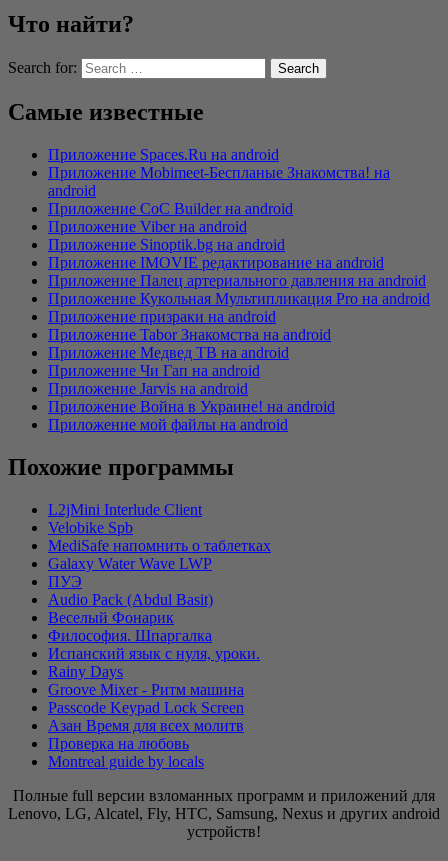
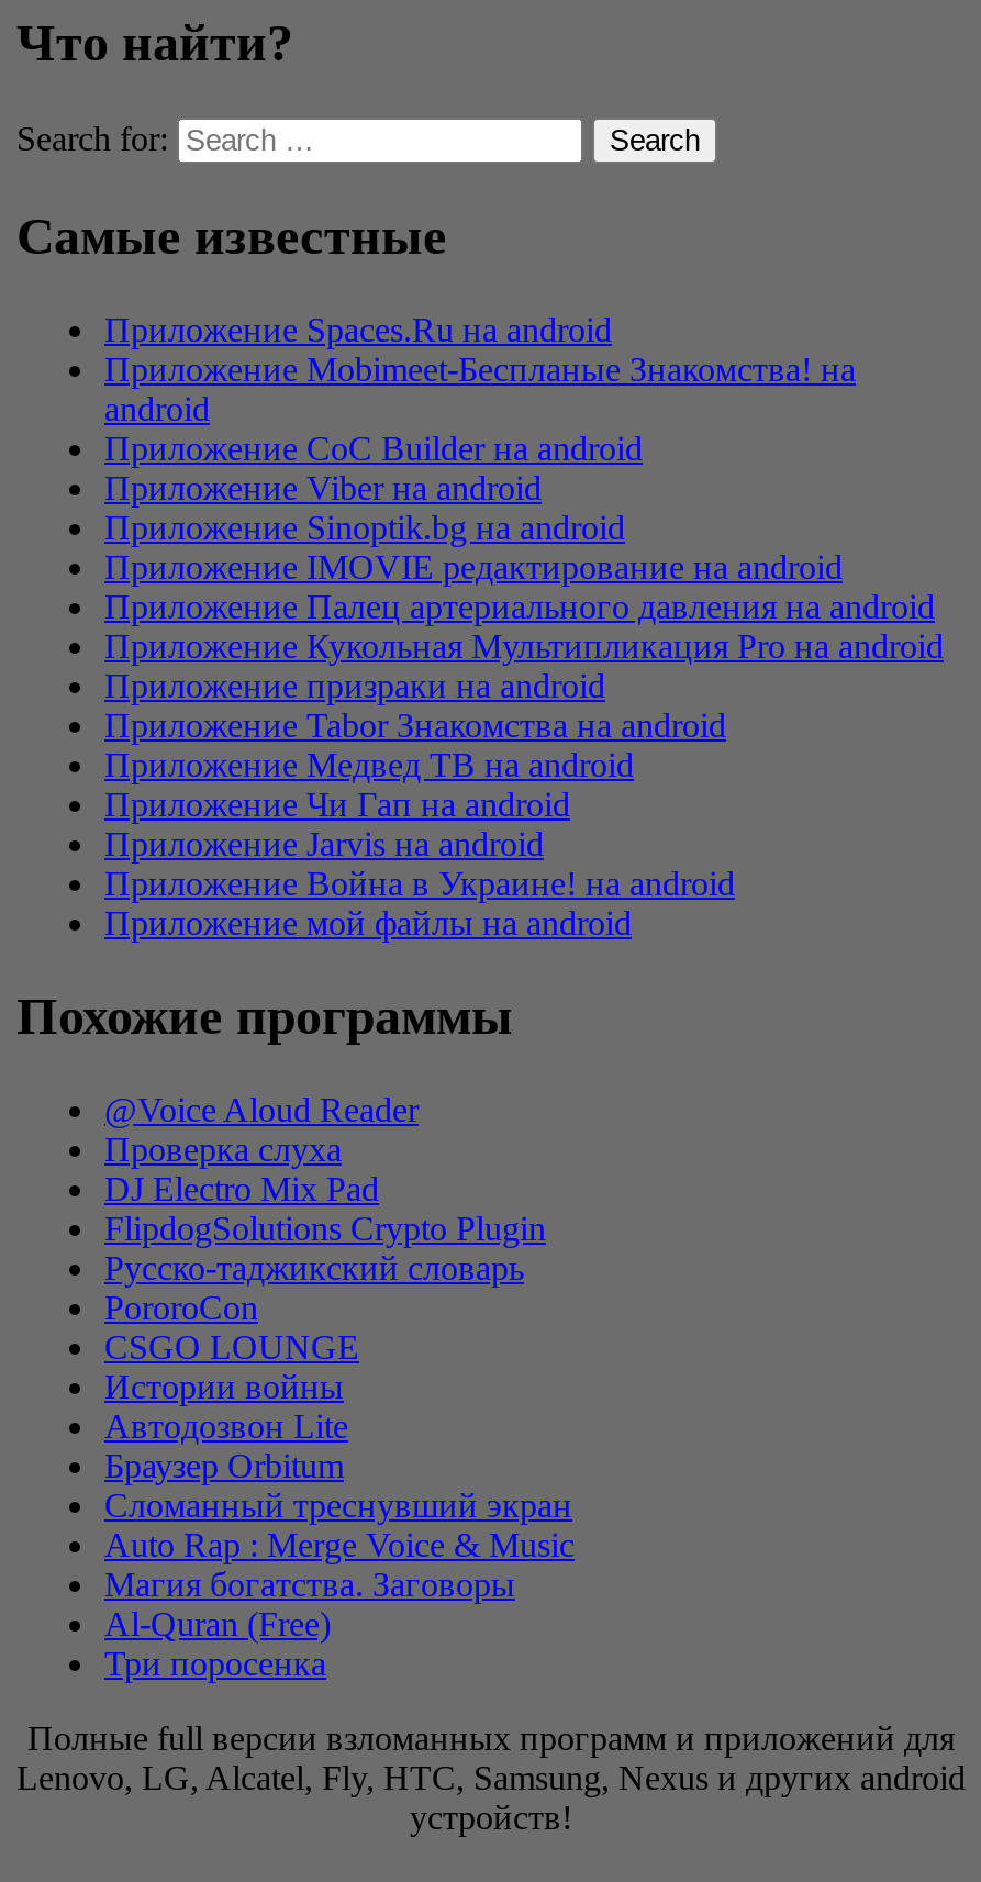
[48,501,271,770] L2jMini Interlude Client | Velobike Spb | MediSafe напомнить о таблетках | Galaxy Water Wave LWP | ПУЭ | Audio Pack (Abdul Basit) | Веселый Фонарик | Философия. Шпаргалка | Испанский язык с нуля, уроки. | Rainy Days | Groove Mixer - Ритм машина | Passcode Keypad Lock Screen | Азан Время для всех молитв | Проверка на любовь | Montreal guide by locals -> [104,1091,575,1682] @Voice Aloud Reader | Проверка слуха | DJ Electro Mix Pad | FlipdogSolutions Crypto Plugin | Русско-таджикский словарь | PororoCon | CSGO LOUNGE | Истории войны | Автодозвон Lite | Браузер Orbitum | Сломанный треснувший экран | Auto Rap : Merge Voice & Music | Магия богатства. Заговоры | Al-Quran (Free) | Три поросенка

